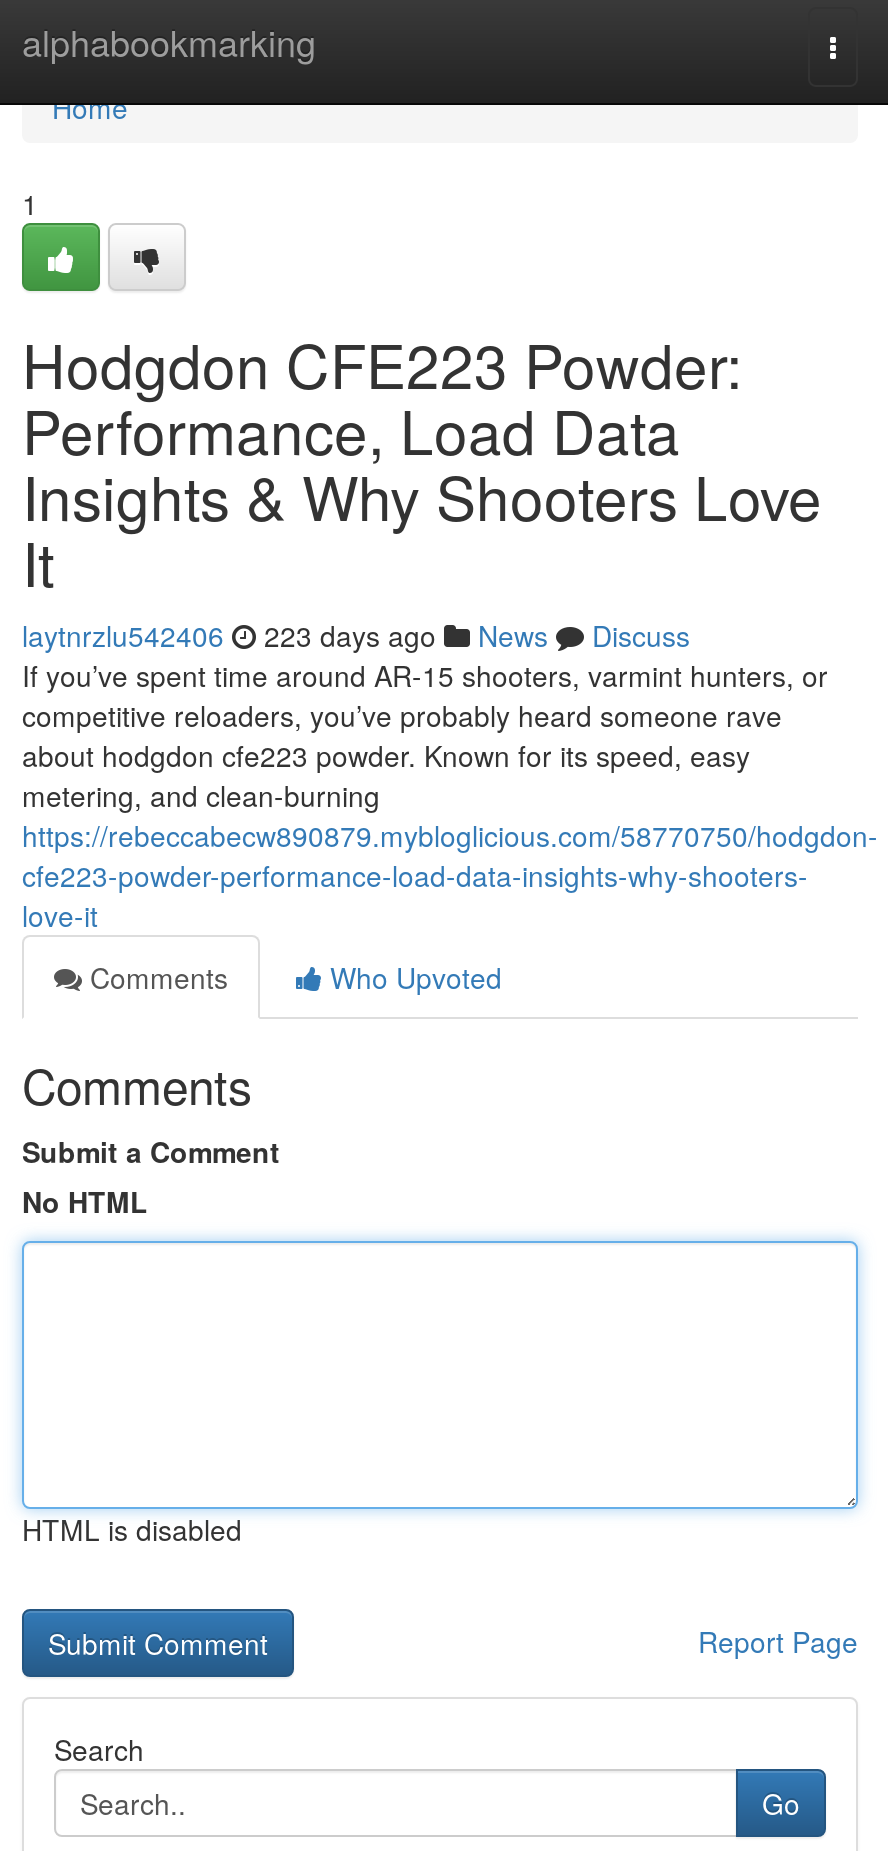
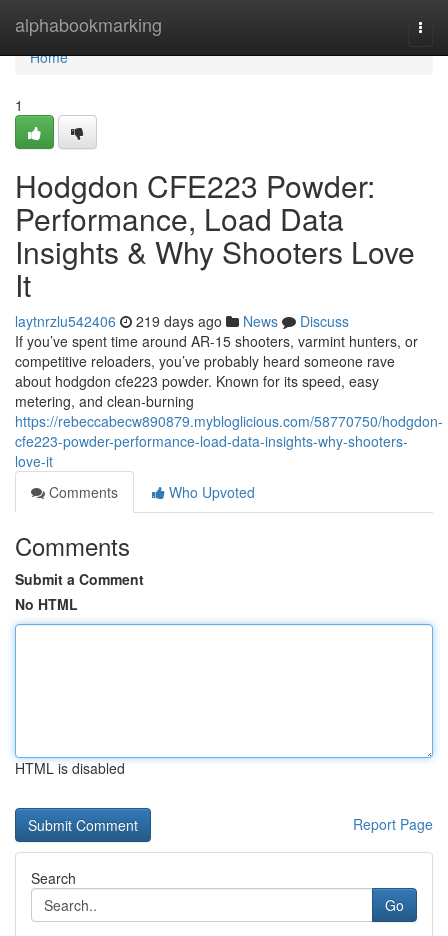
[22,615,690,655] laytnrzlu542406 223 days ago News Discuss -> [15,311,349,331] laytnrzlu542406 219 days ago News Discuss

